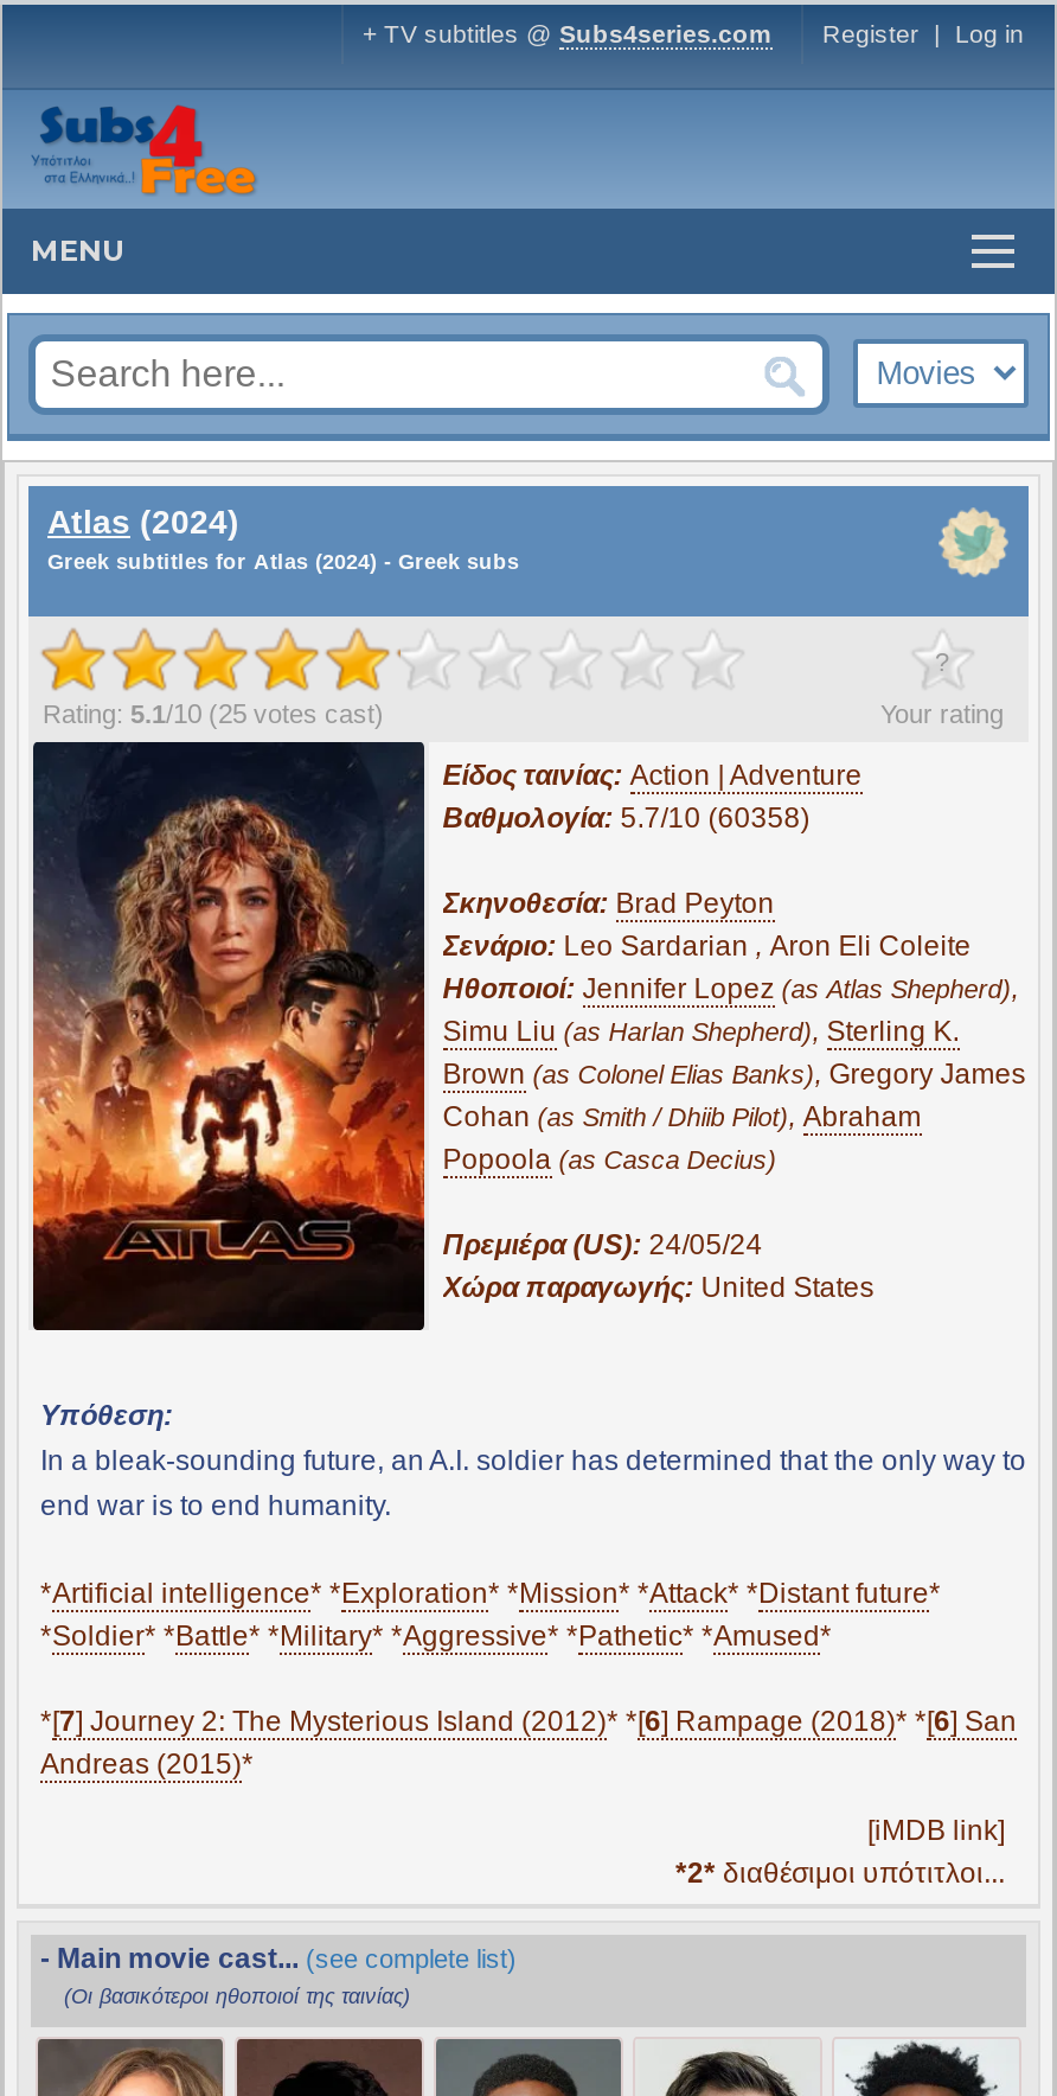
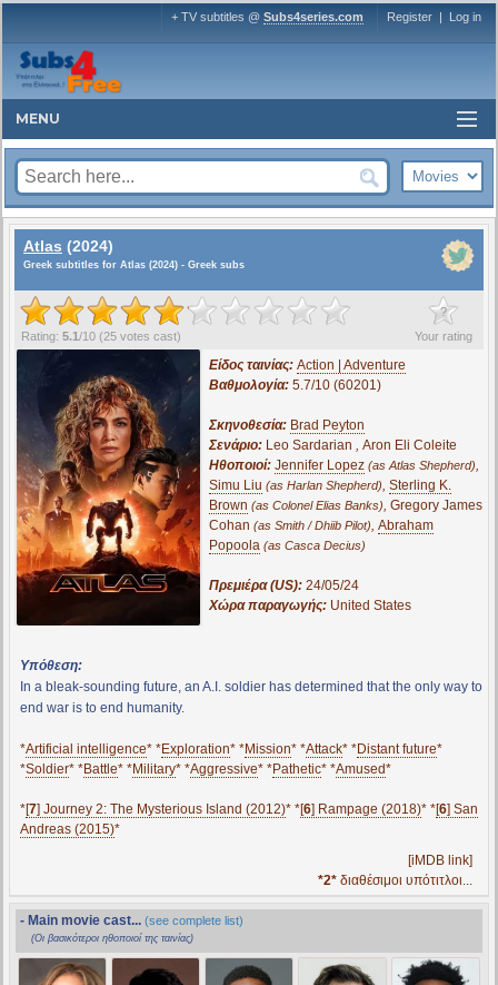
[443,803,810,836] Βαθμολογία: 5.7/10 (60358) -> [209,378,381,393] Βαθμολογία: 5.7/10 (60201)

